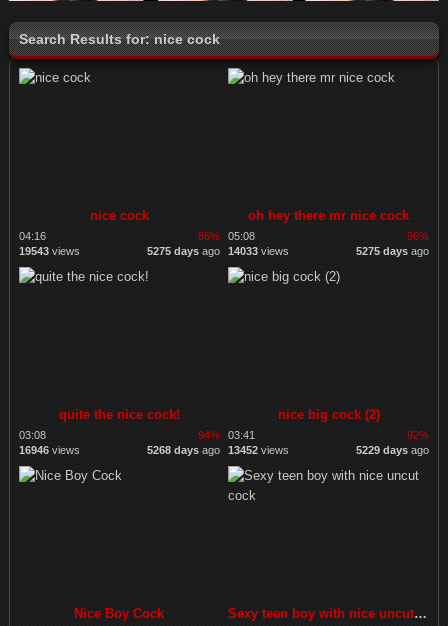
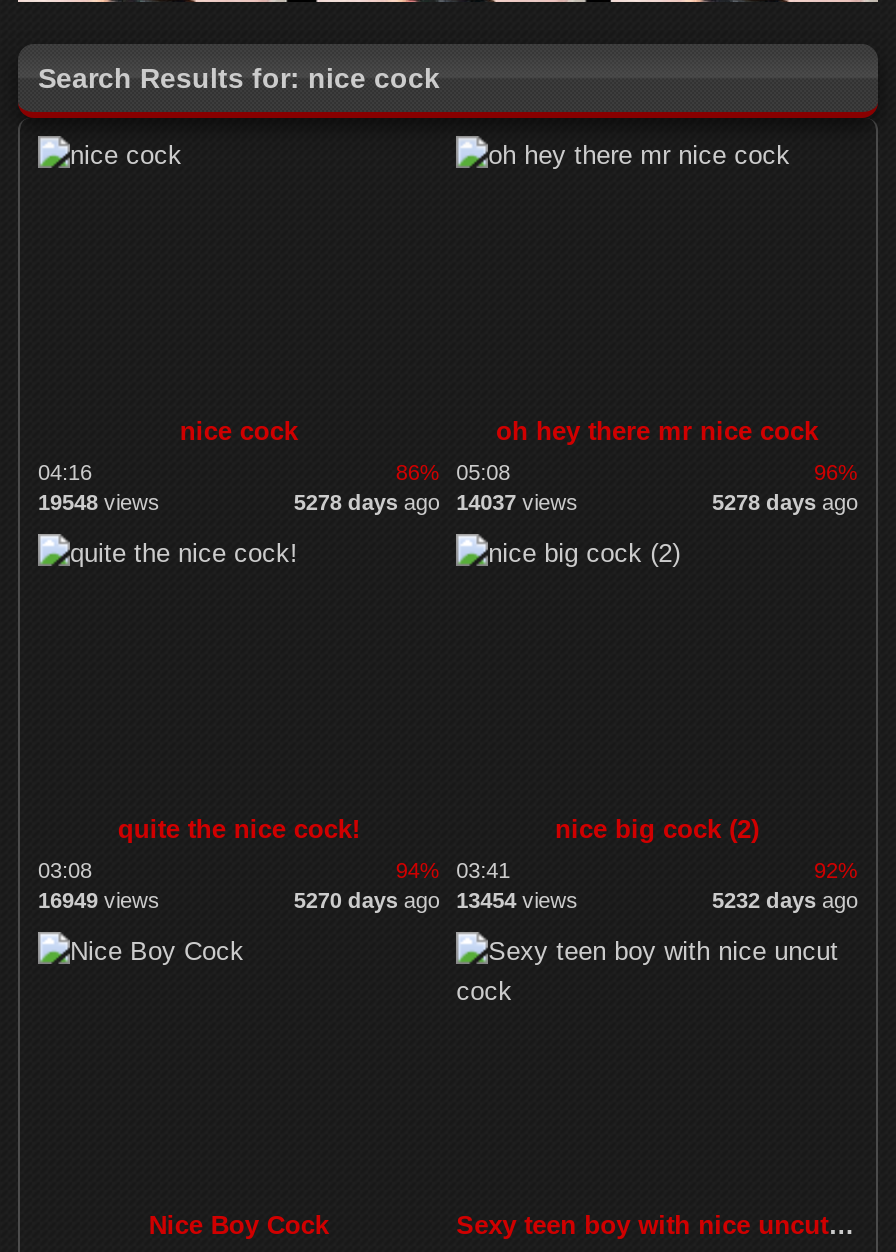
[19,245,80,257] 19543 views -> [38,490,160,514] 19548 views
[147,245,220,257] 5275 days ago -> [294,490,440,514] 5278 days ago
[228,245,289,257] 14033 views -> [456,490,578,514] 14037 views
[356,245,429,257] 5275 days ago -> [712,490,858,514] 5278 days ago
[19,444,80,456] 16946 views -> [38,888,160,912] 16949 views
[147,444,220,456] 5268 days ago -> [294,888,440,912] 5270 days ago
[228,444,289,456] 13452 views -> [456,888,578,912] 13454 views
[356,444,429,456] 5229 days ago -> [712,888,858,912] 5232 days ago

